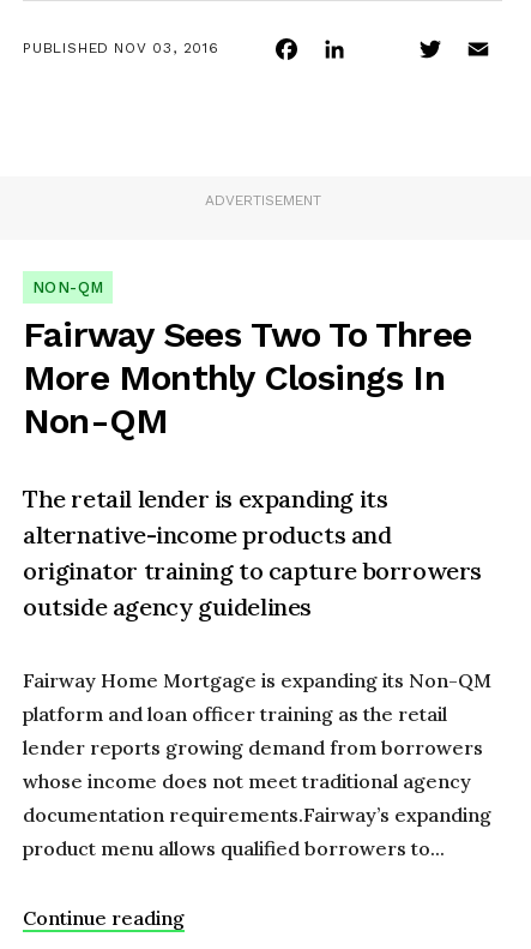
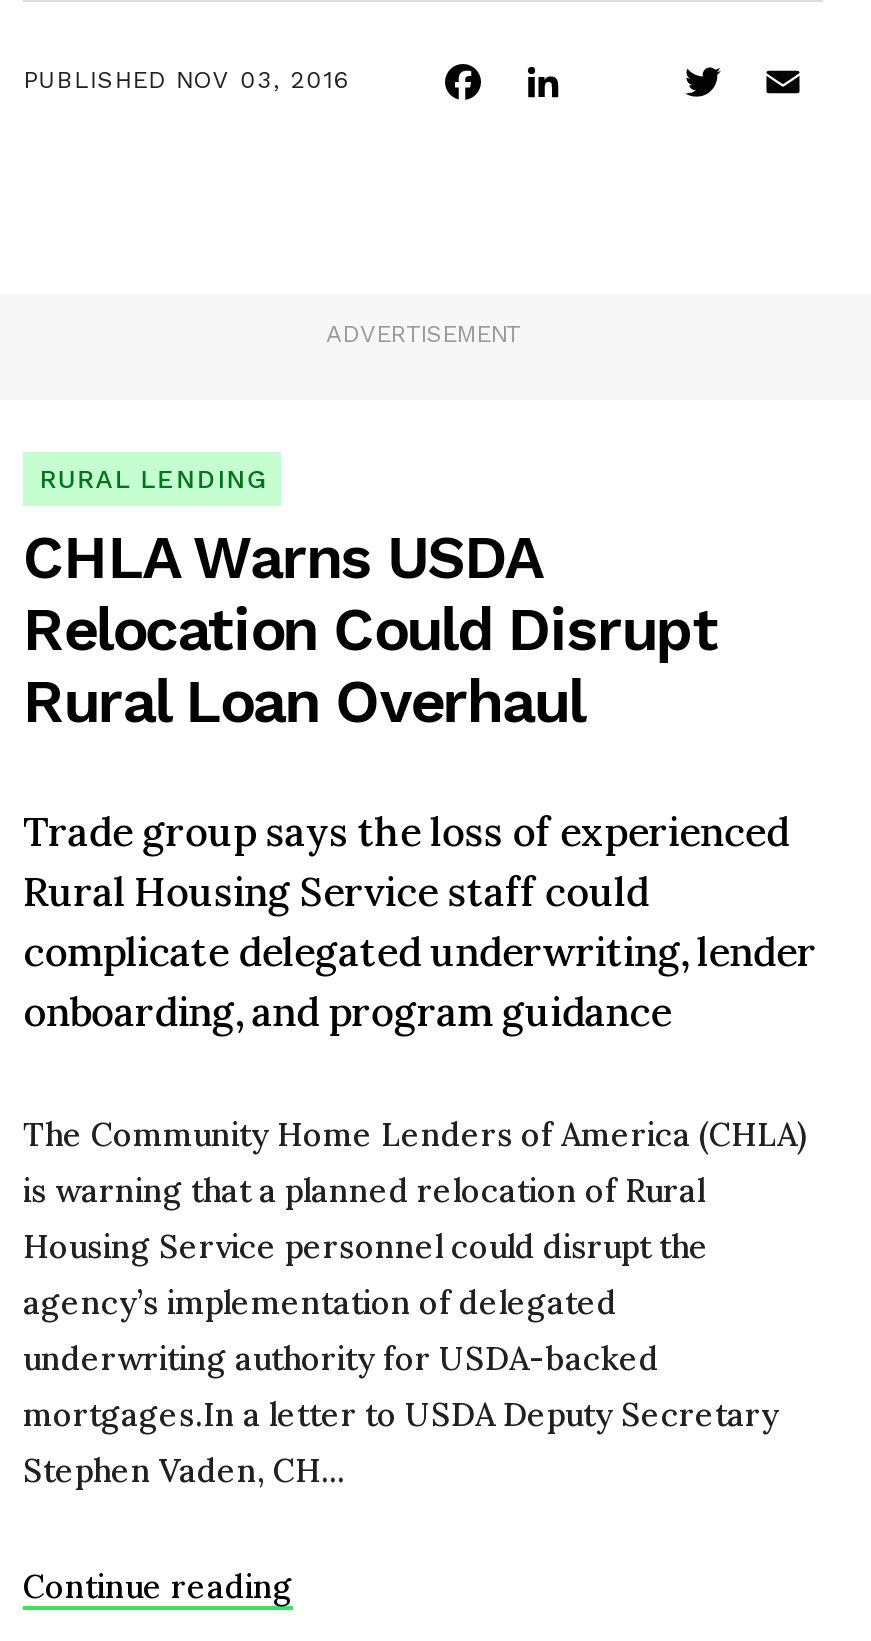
[23,278,471,441] NON-QM | Fairway Sees Two To Three | More Monthly Closings In | Non-QM -> [23,464,719,736] RURAL LENDING | CHLA Warns USDA | Relocation Could Disrupt | Rural Loan Overhaul
[23,483,482,621] The retail lender is expanding its | alternative-income products and | originator training to capture borrowers | outside agency guidelines -> [23,806,816,1036] Trade group says the loss of experienced | Rural Housing Service staff could | complicate delegated underwriting, lender | onboarding, and program guidance
[23,668,491,860] Fairway Home Mortgage is expanding its Non-QM | platform and loan officer training as the retail | lender reports growing demand from borrowers | whose income does not meet traditional agency | documentation requirements.Fairway’s expanding | product menu allows qualified borrowers to... -> [23,1114,807,1490] The Community Home Lenders of America (CHLA) | is warning that a planned relocation of Rural | Housing Service personnel could disrupt the | agency’s implementation of delegated | underwriting authority for USDA-backed | mortgages.In a letter to USDA Deputy Secretary | Stephen Vaden, CH...

